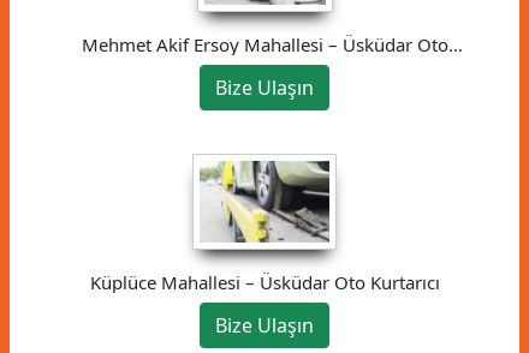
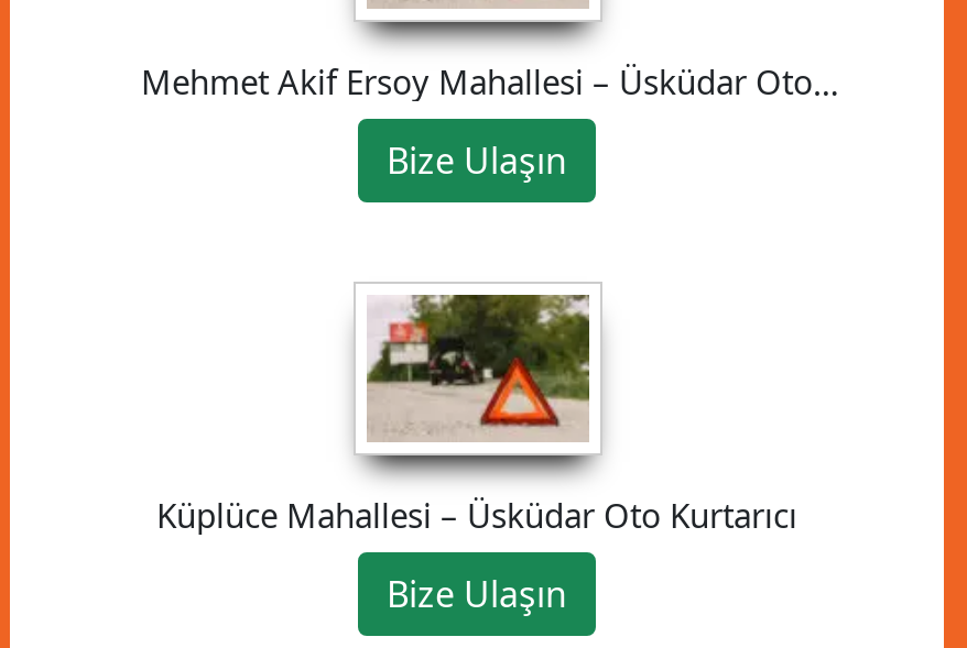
[200,160,331,244] [image] -> [351,293,596,444] [image]

